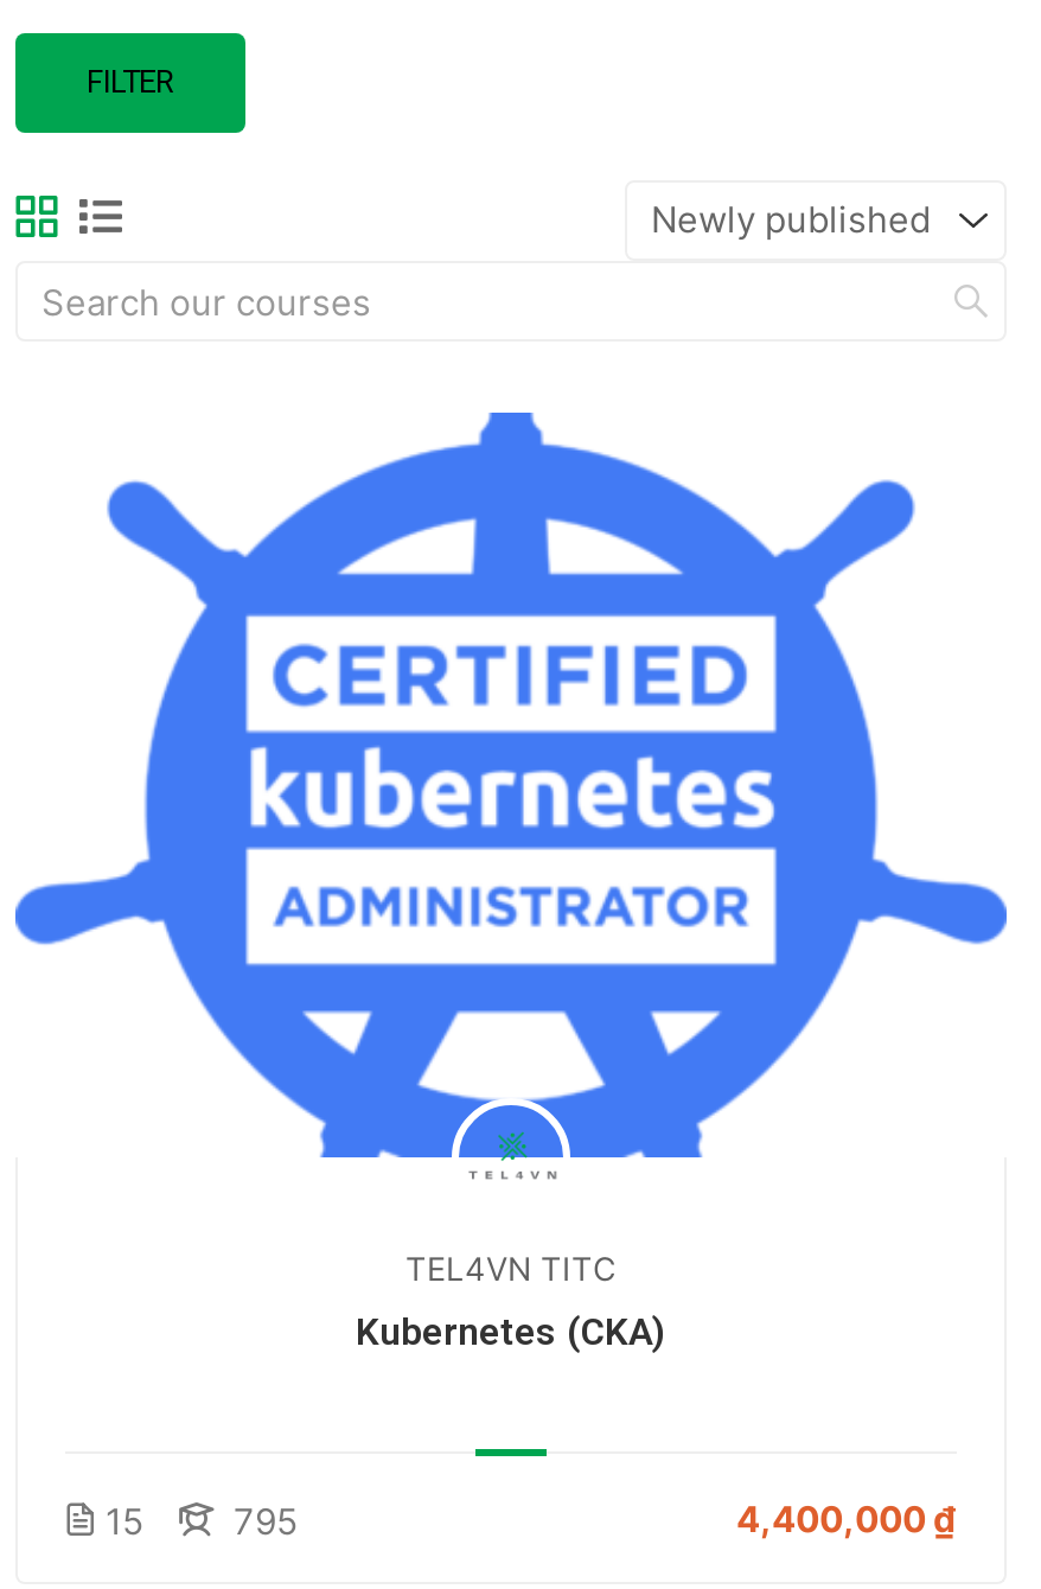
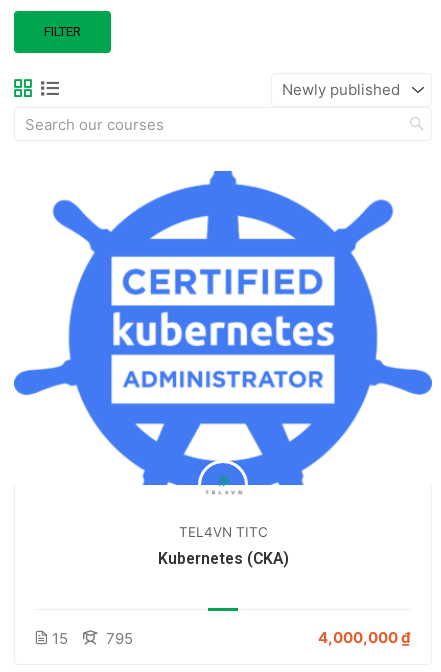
[736,1495,957,1540] 4,400,000 ₫ -> [318,627,411,646] 4,000,000 ₫

